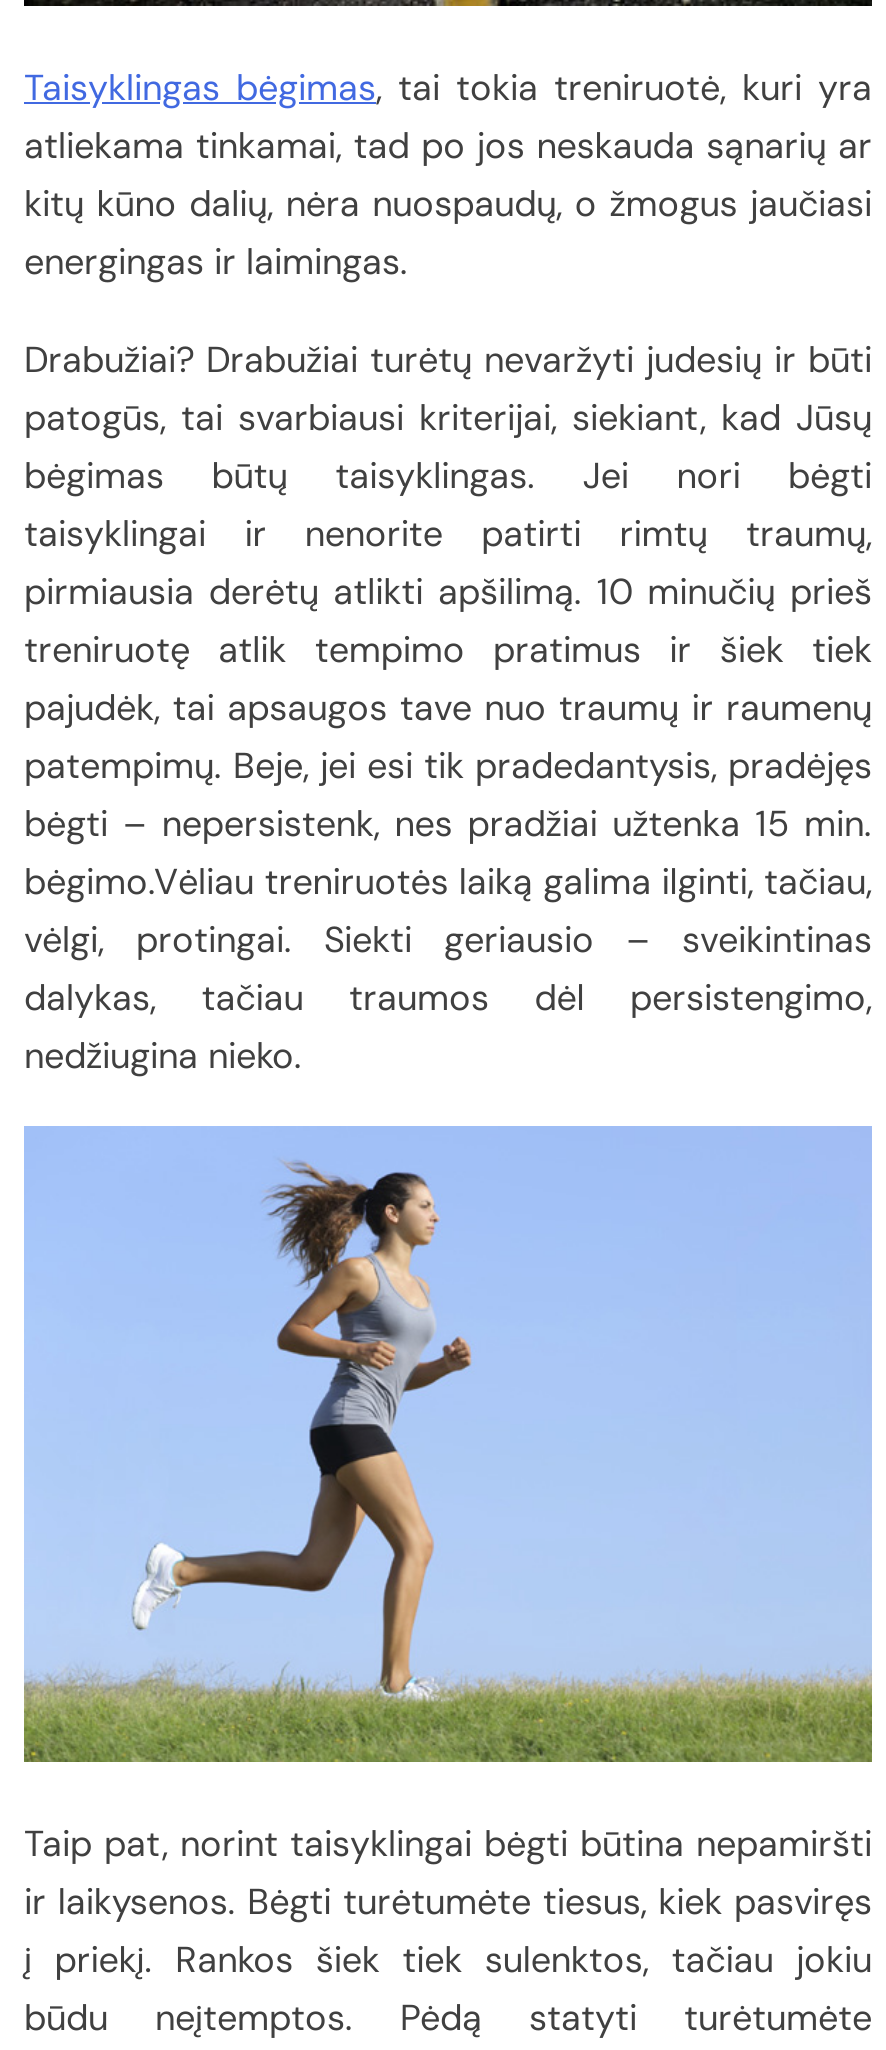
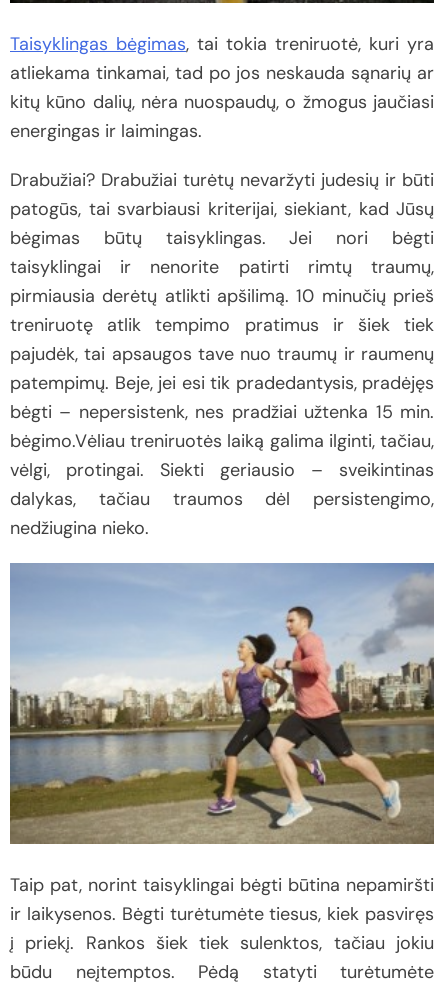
[22,1126,872,1762] [image] -> [9,563,435,844] [image]

